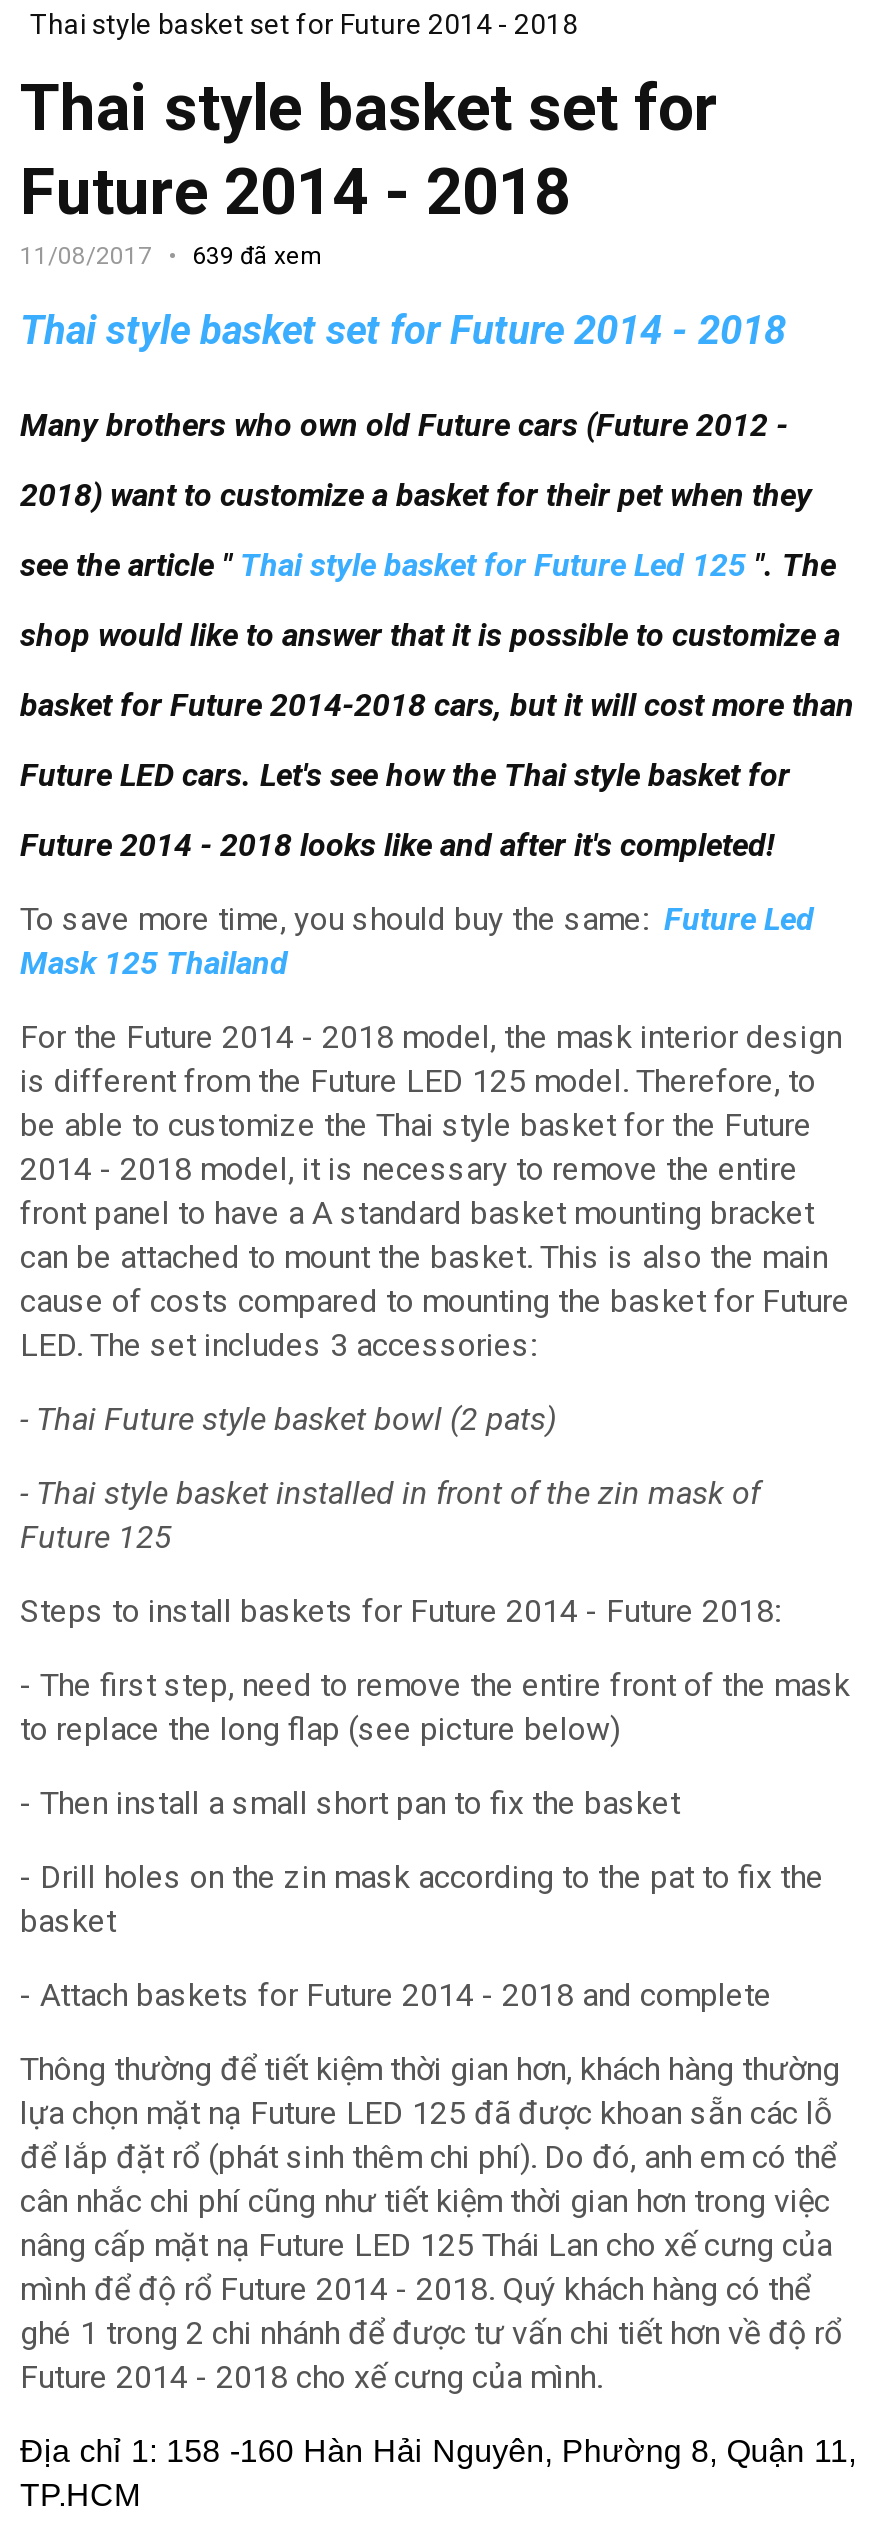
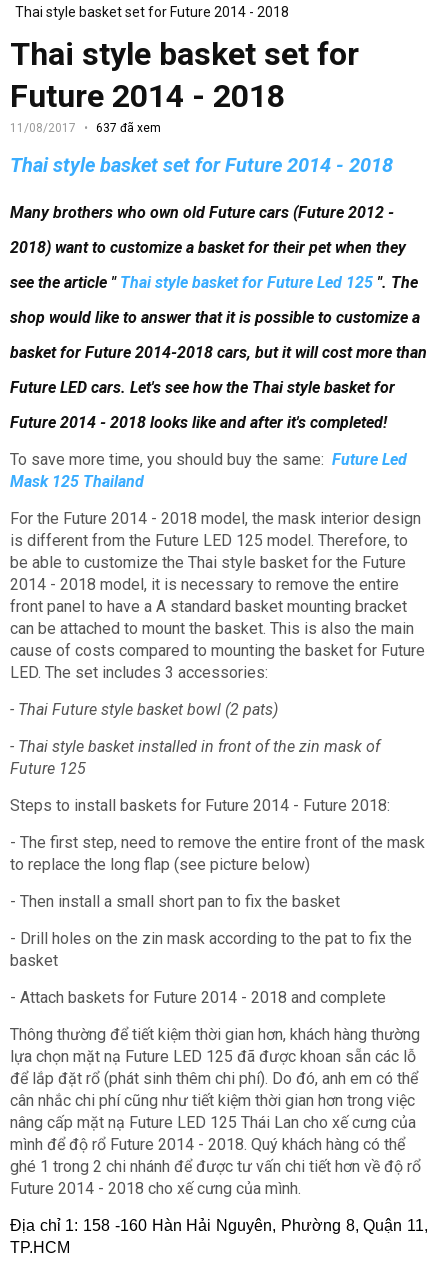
[20,242,322,270] 11/08/2017 639 đã xem -> [10,121,161,135] 11/08/2017 637 đã xem

